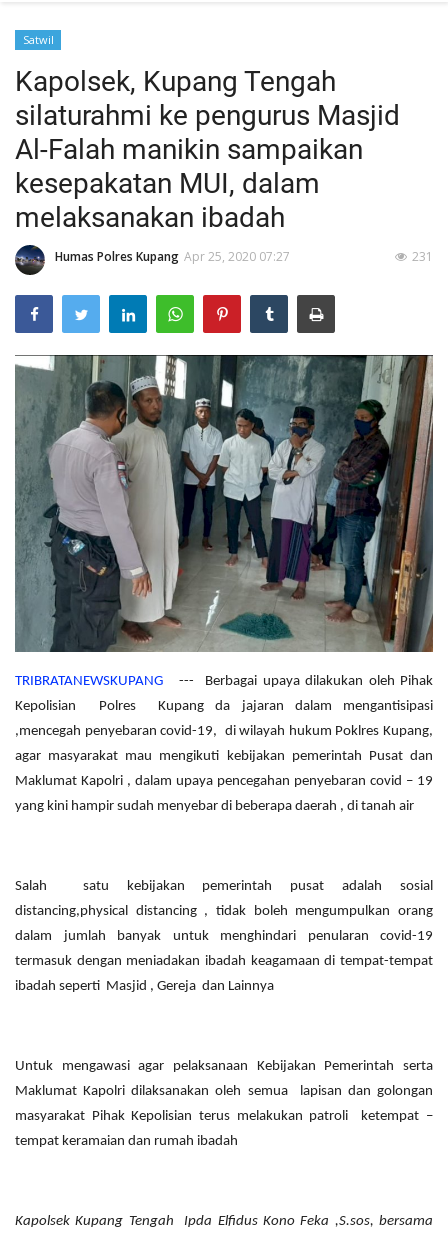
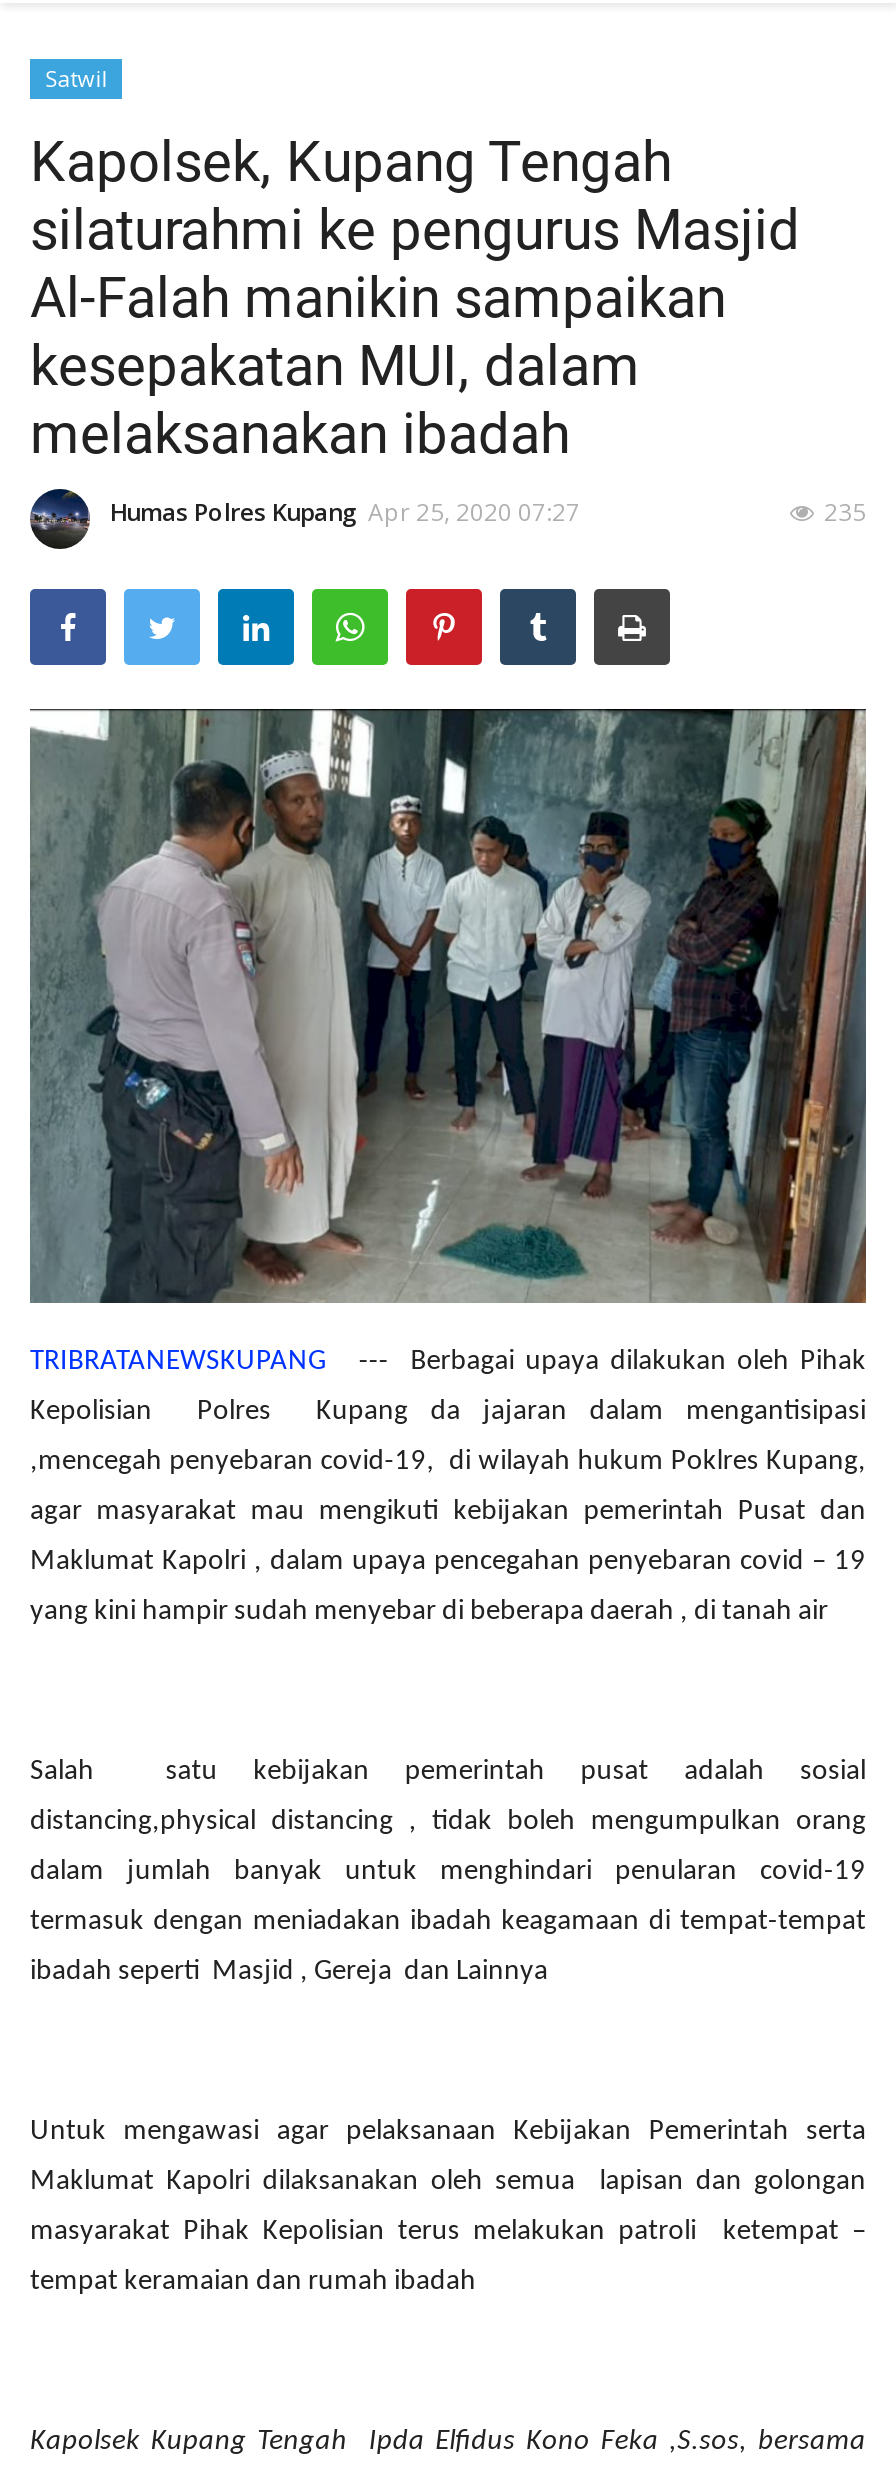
[412,248,433,265] 231 -> [824,495,866,529] 235

